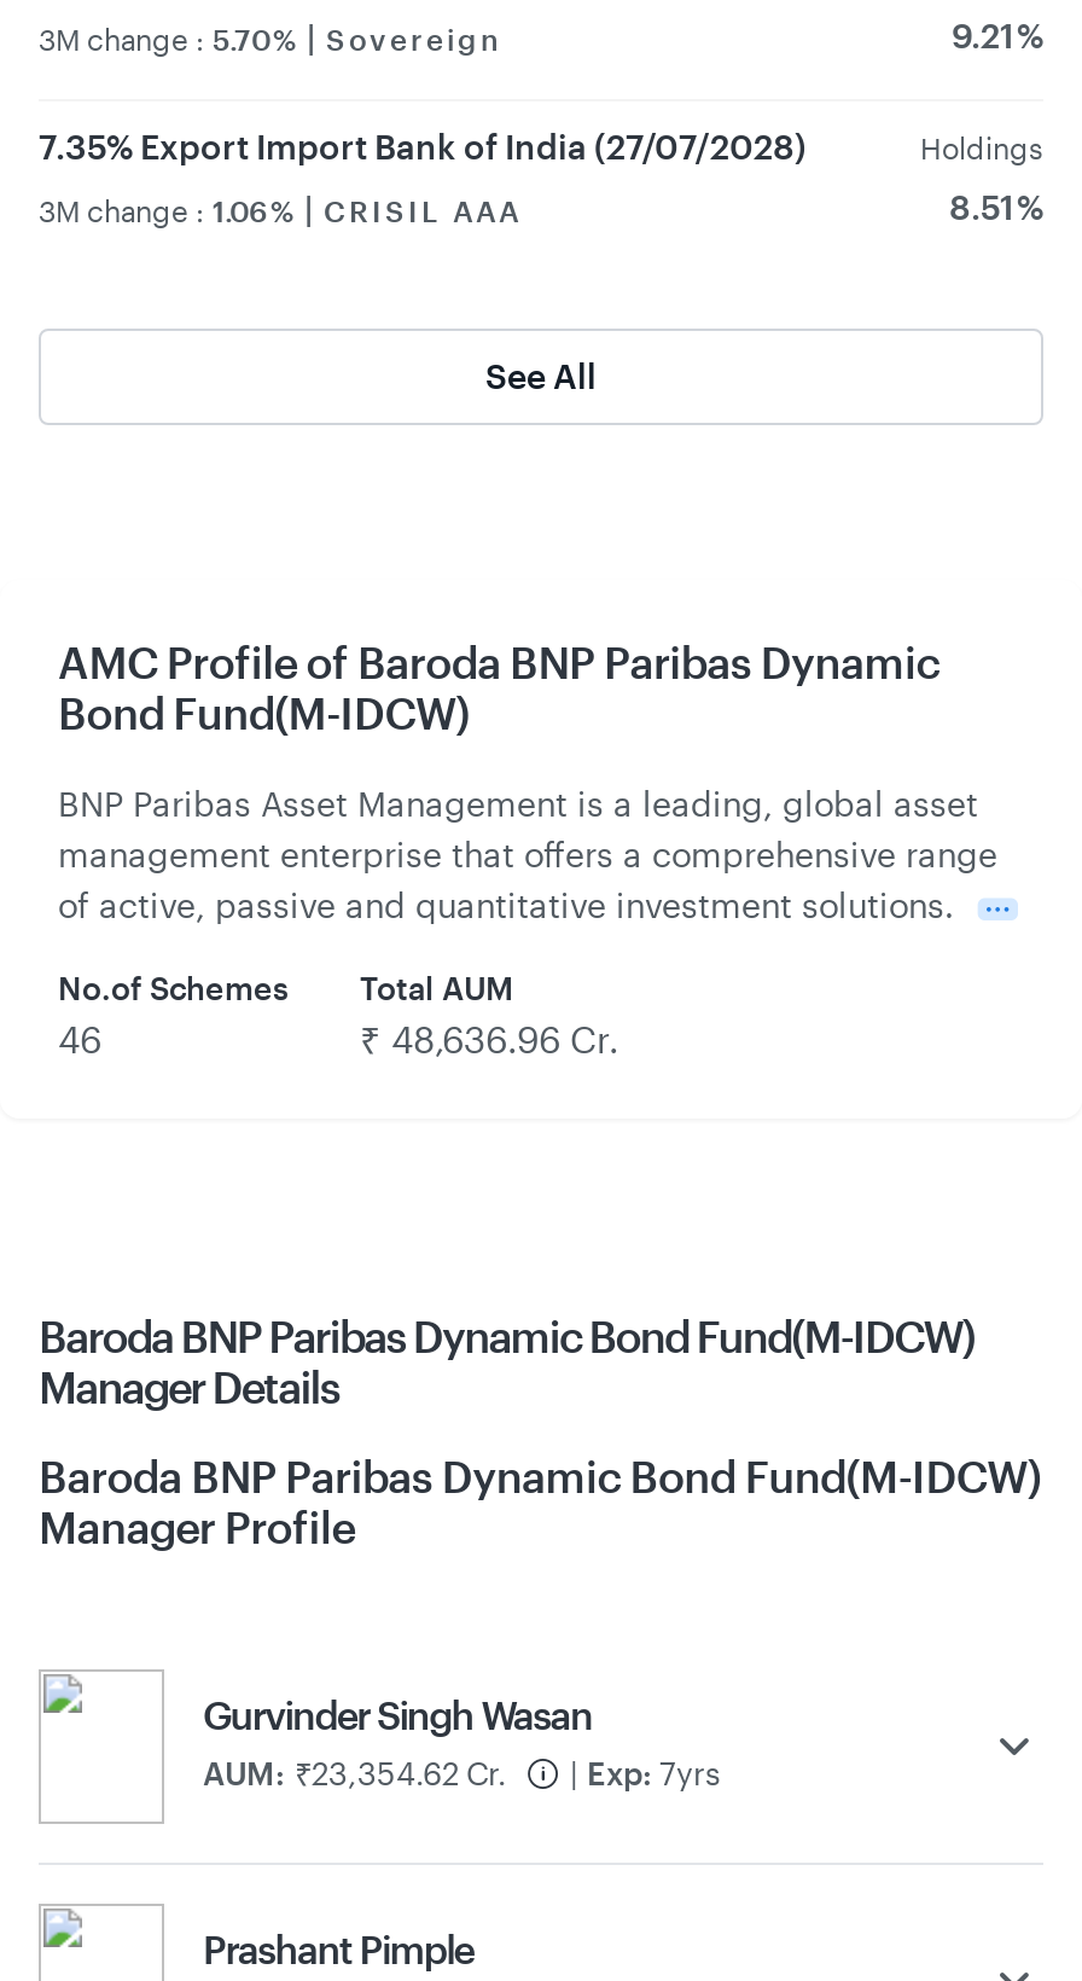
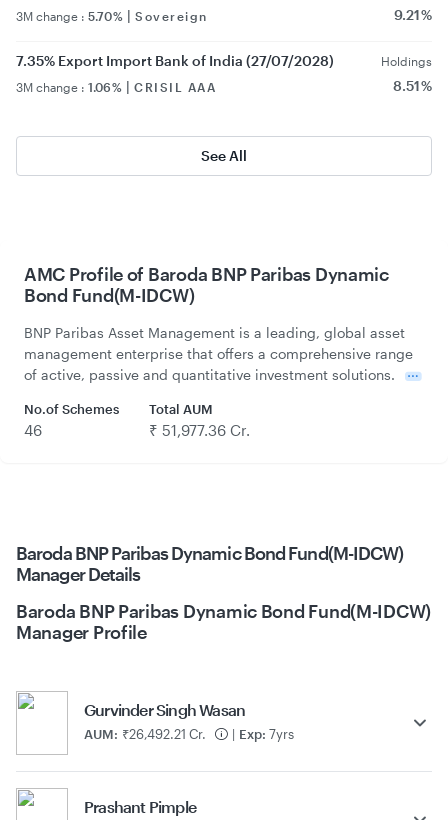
[360,1017,618,1060] ₹ 48,636.96 Cr. -> [149,421,250,439] ₹ 51,977.36 Cr.
[203,1755,507,1794] AUM: ₹23,354.62 Cr. -> [84,726,206,742] AUM: ₹26,492.21 Cr.

